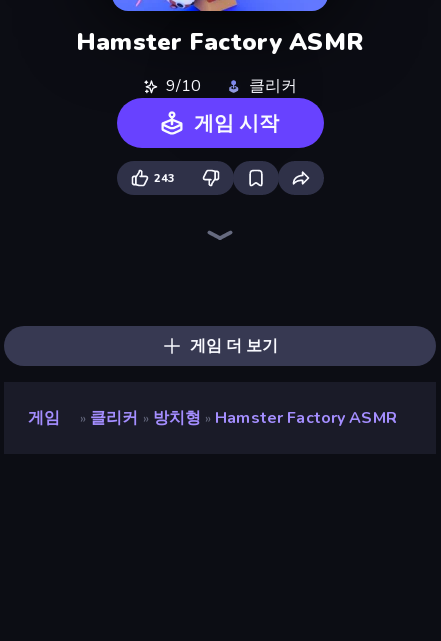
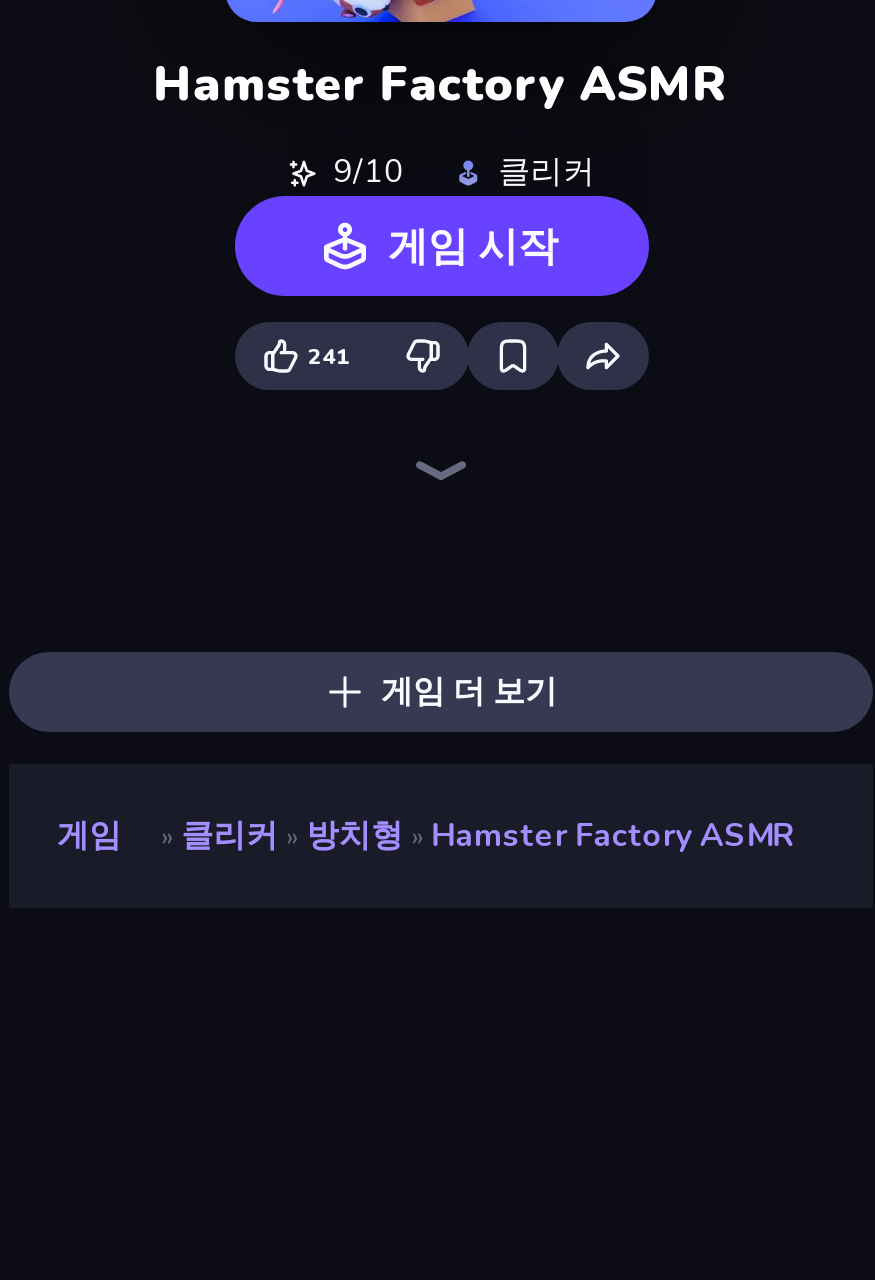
[153,170,174,185] 243 -> [308,341,350,371] 241

